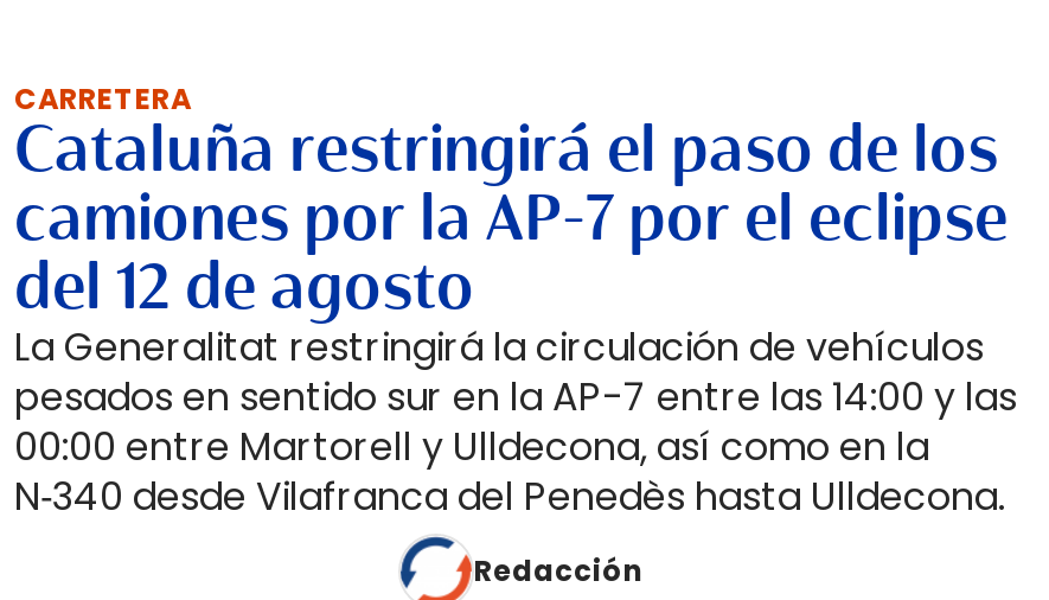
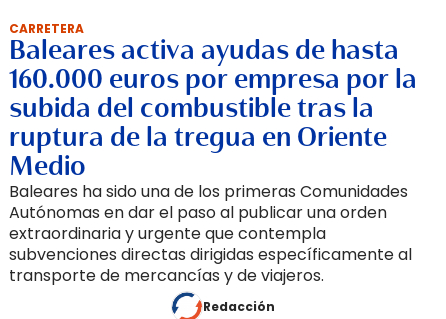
[14,109,1017,524] Cataluña restringirá el paso de los | camiones por la AP-7 por el eclipse | del 12 de agosto | La Generalitat restringirá la circulación de vehículos | pesados en sentido sur en la AP-7 entre las 14:00 y las | 00:00 entre Martorell y Ulldecona, así como en la | N‑340 desde Vilafranca del Penedès hasta Ulldecona. -> [9,33,417,287] Baleares activa ayudas de hasta | 160.000 euros por empresa por la | subida del combustible tras la | ruptura de la tregua en Oriente | Medio | Baleares ha sido una de los primeras Comunidades | Autónomas en dar el paso al publicar una orden | extraordinaria y urgente que contempla | subvenciones directas dirigidas específicamente al | transporte de mercancías y de viajeros.

